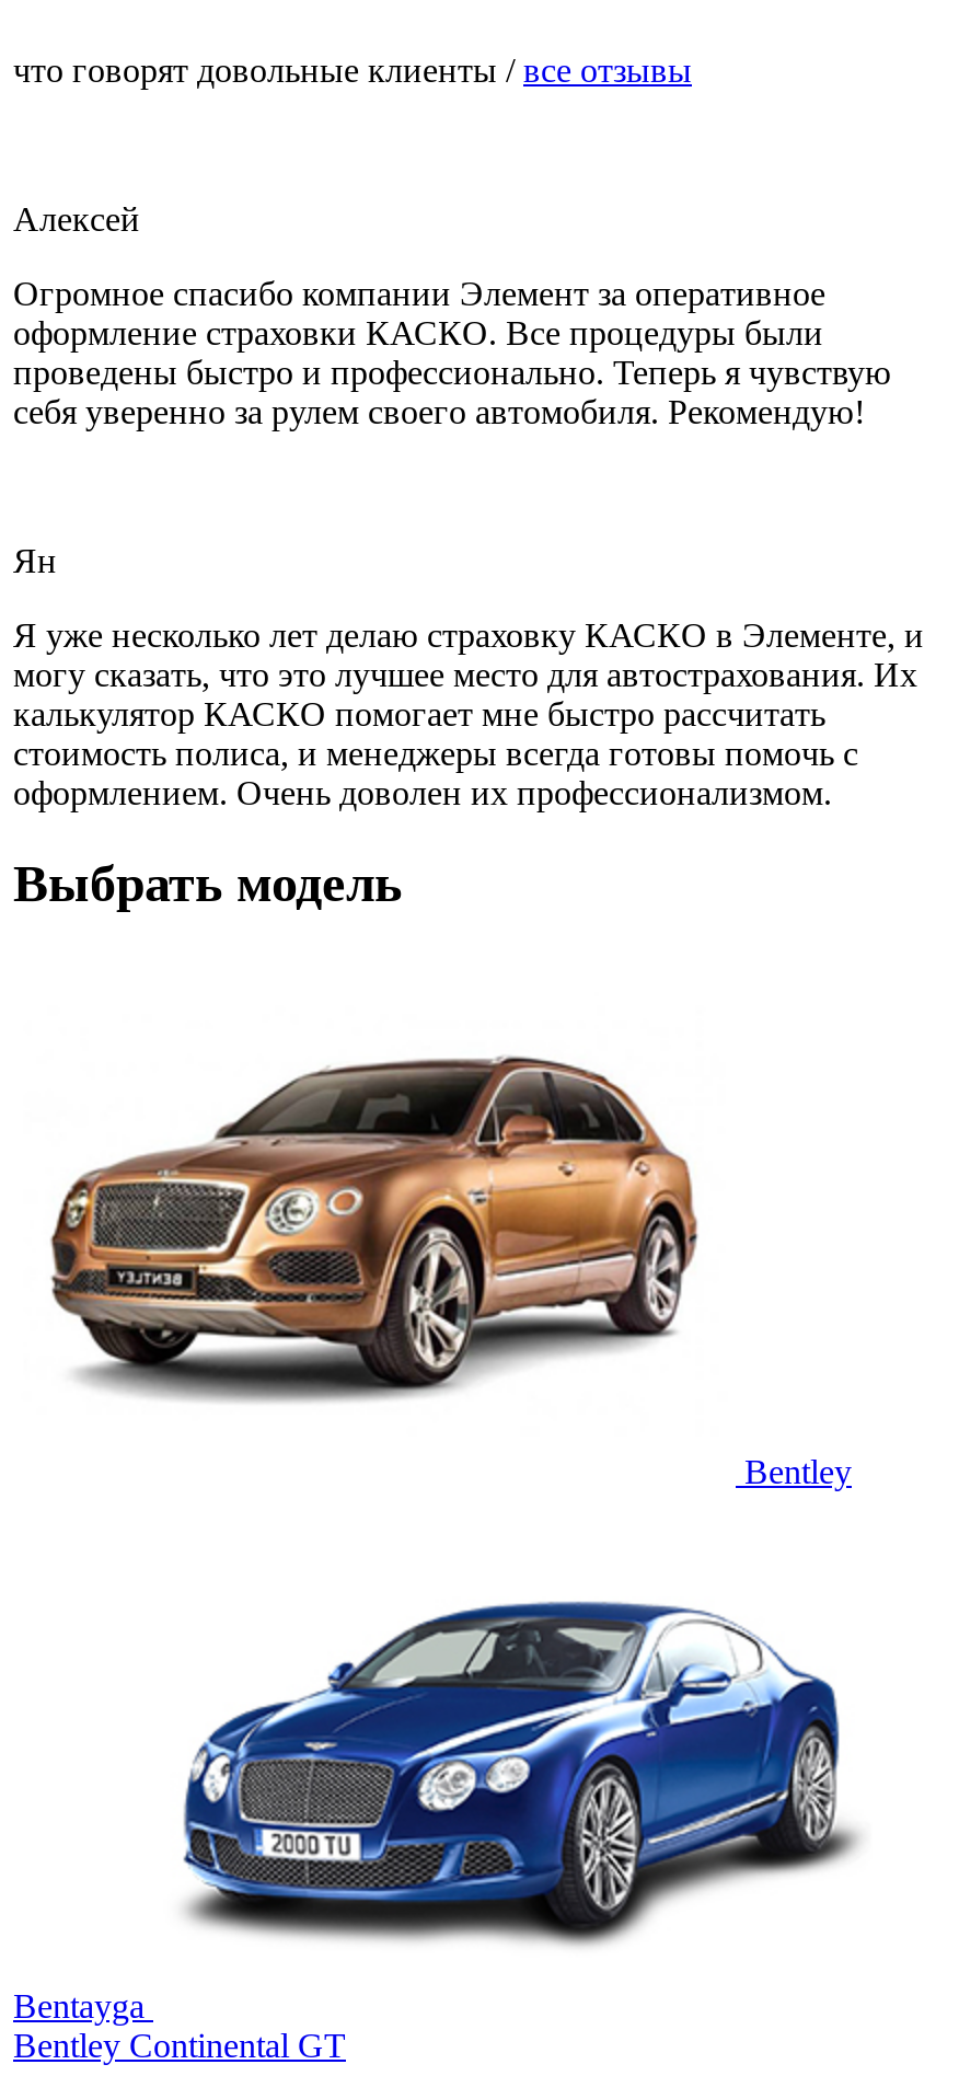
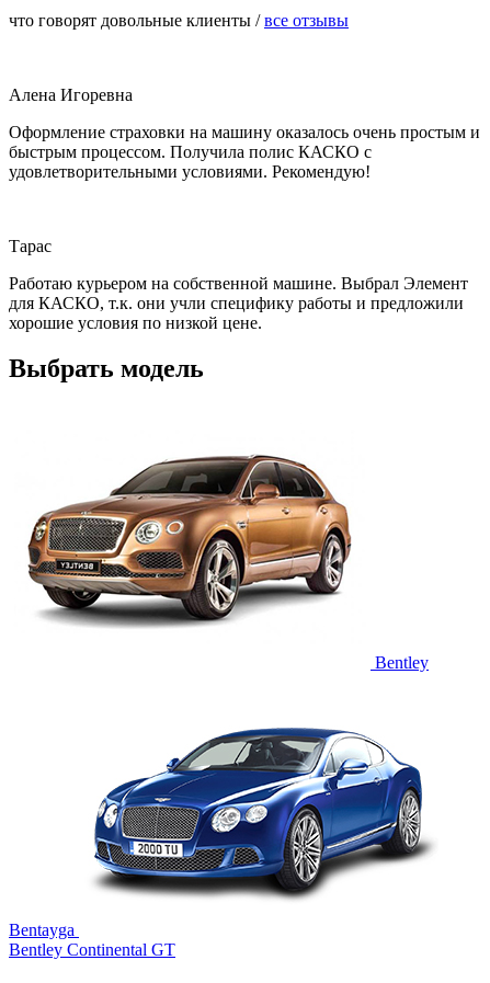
[13,199,140,237] Алексей -> [9,85,133,104] Алена Игоревна
[13,274,891,429] Огромное спасибо компании Элемент за оперативное | оформление страховки КАСКО. Все процедуры были | проведены быстро и профессионально. Теперь я чувствую | себя уверенно за рулем своего автомобиля. Рекомендую! -> [9,122,480,180] Оформление страховки на машину оказалось очень простым и | быстрым процессом. Получила полис КАСКО с | удовлетворительными условиями. Рекомендую!
[13,541,57,578] Ян -> [9,236,52,255] Тарас
[13,615,924,810] Я уже несколько лет делаю страховку КАСКО в Элементе, и | могу сказать, что это лучшее место для автострахования. Их | калькулятор КАСКО помогает мне быстро рассчитать | стоимость полиса, и менеджеры всегда готовы помочь с | оформлением. Очень доволен их профессионализмом. -> [9,273,468,332] Работаю курьером на собственной машине. Выбрал Элемент | для КАСКО, т.к. они учли специфику работы и предложили | хорошие условия по низкой цене.

